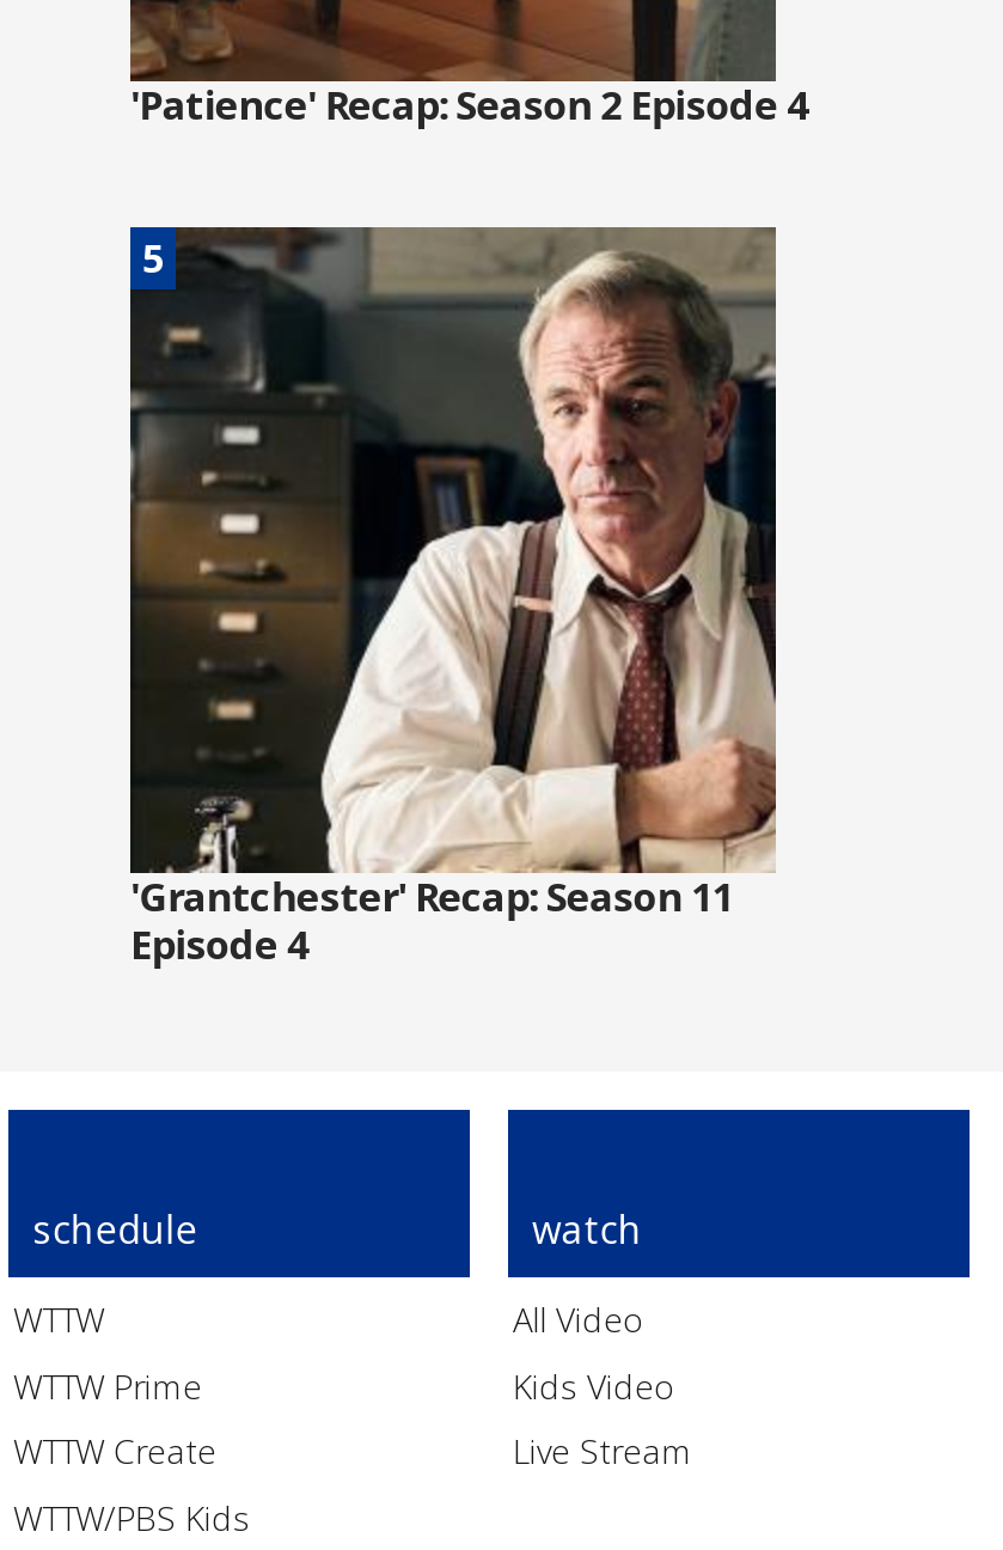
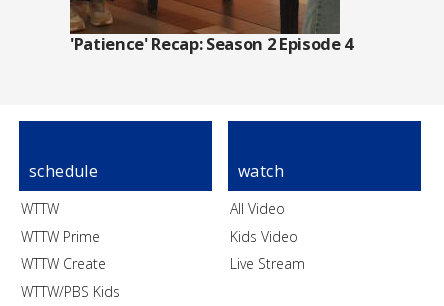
[128,225,776,971] [image] | 'Grantchester' Recap: Season 11 | Episode 4 -> none

